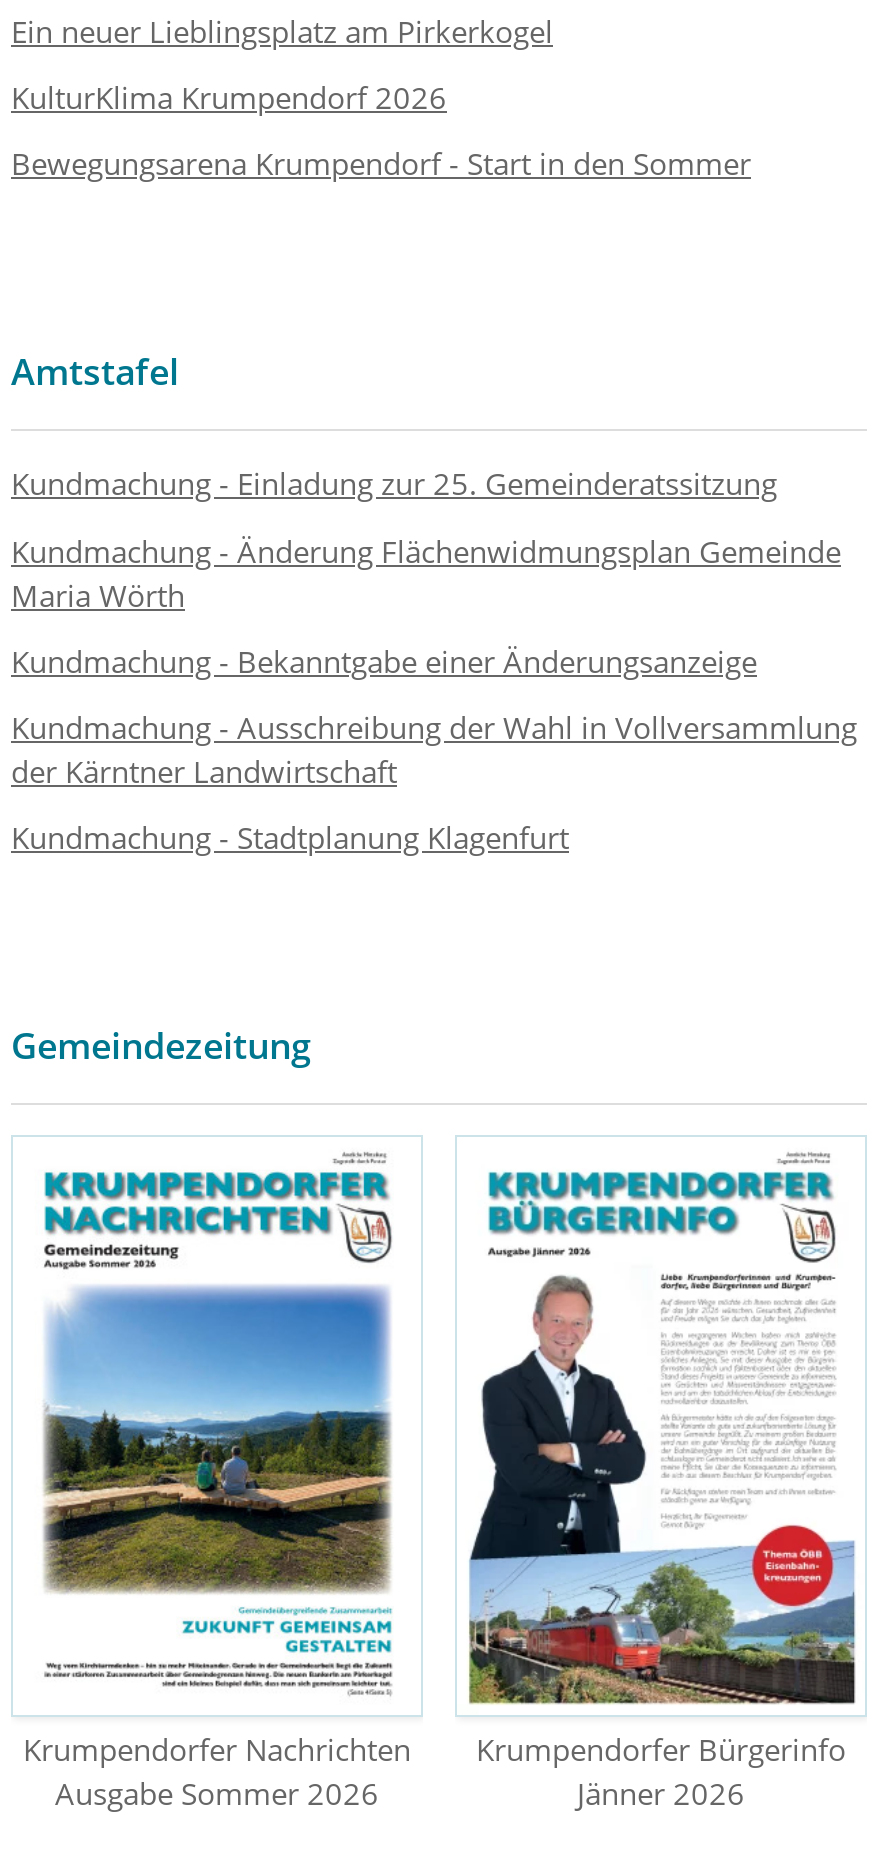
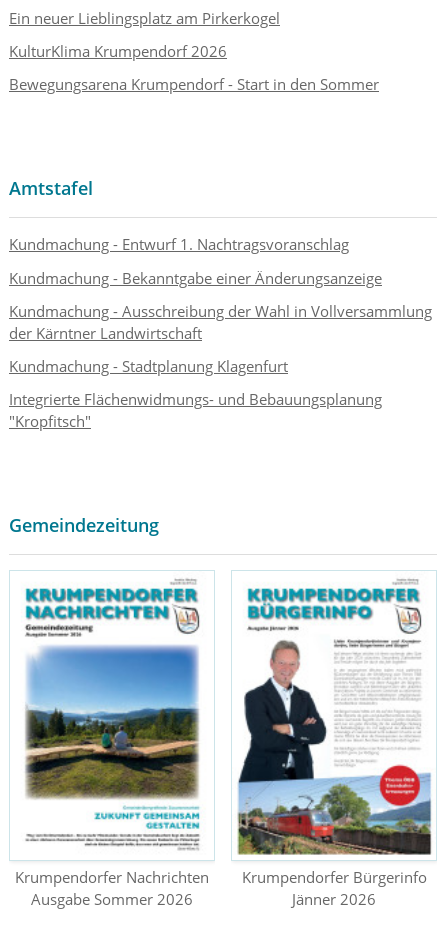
[11,464,841,614] Kundmachung - Einladung zur 25. Gemeinderatssitzung | Kundmachung - Änderung Flächenwidmungsplan Gemeinde | Maria Wörth -> [9,234,349,254] Kundmachung - Entwurf 1. Nachtragsvoranschlag
moved [11,641,857,858] -> [9,267,432,376]: Kundmachung - Bekanntgabe einer Änderungsanzeige | Kundmachung - Ausschreibung der Wahl in Vollversammlung | der Kärntner Landwirtschaft | Kundmachung - Stadtplanung Klagenfurt
none -> [9,389,382,431] Integrierte Flächenwidmungs- und Bebauungsplanung | "Kropfitsch"

